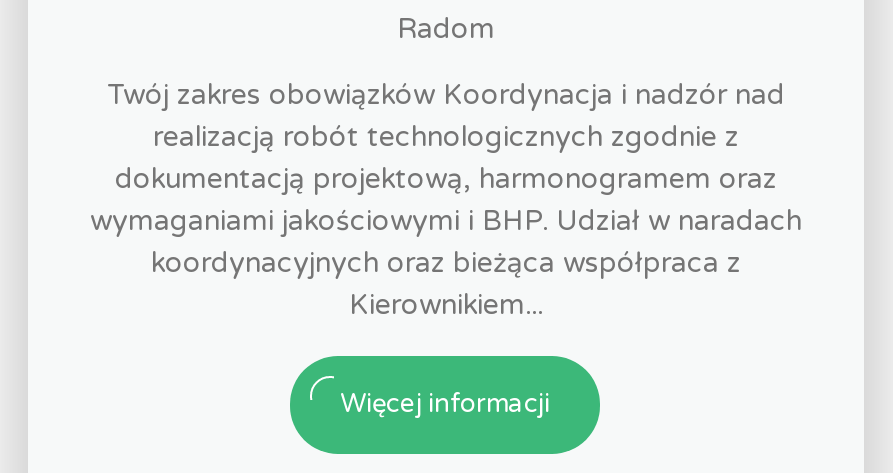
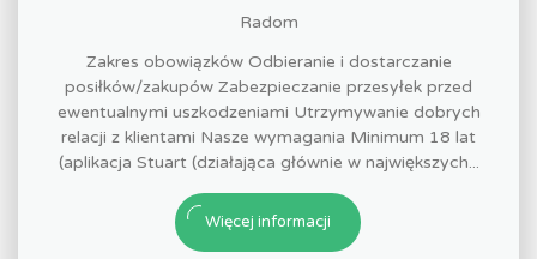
[90,78,802,322] Twój zakres obowiązków Koordynacja i nadzór nad | realizacją robót technologicznych zgodnie z | dokumentacją projektową, harmonogramem oraz | wymaganiami jakościowymi i BHP. Udział w naradach | koordynacyjnych oraz bieżąca współpraca z | Kierownikiem... -> [57,52,480,173] Zakres obowiązków Odbieranie i dostarczanie | posiłków/zakupów Zabezpieczanie przesyłek przed | ewentualnymi uszkodzeniami Utrzymywanie dobrych | relacji z klientami Nasze wymagania Minimum 18 lat | (aplikacja Stuart (działająca głównie w największych...

